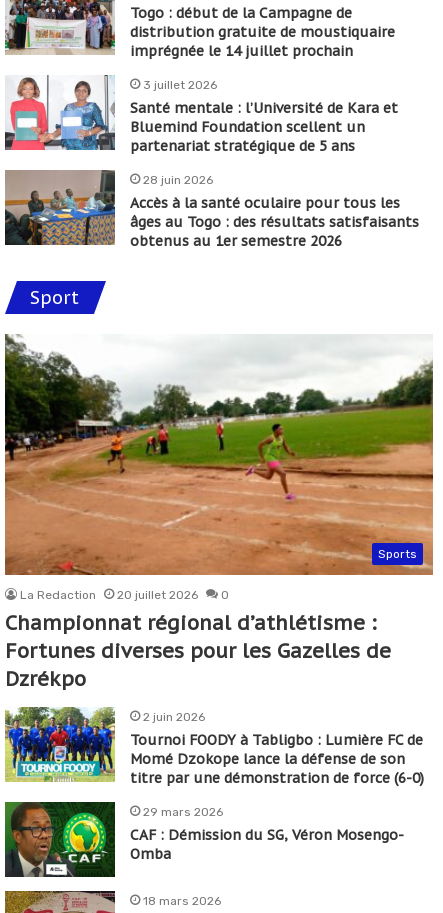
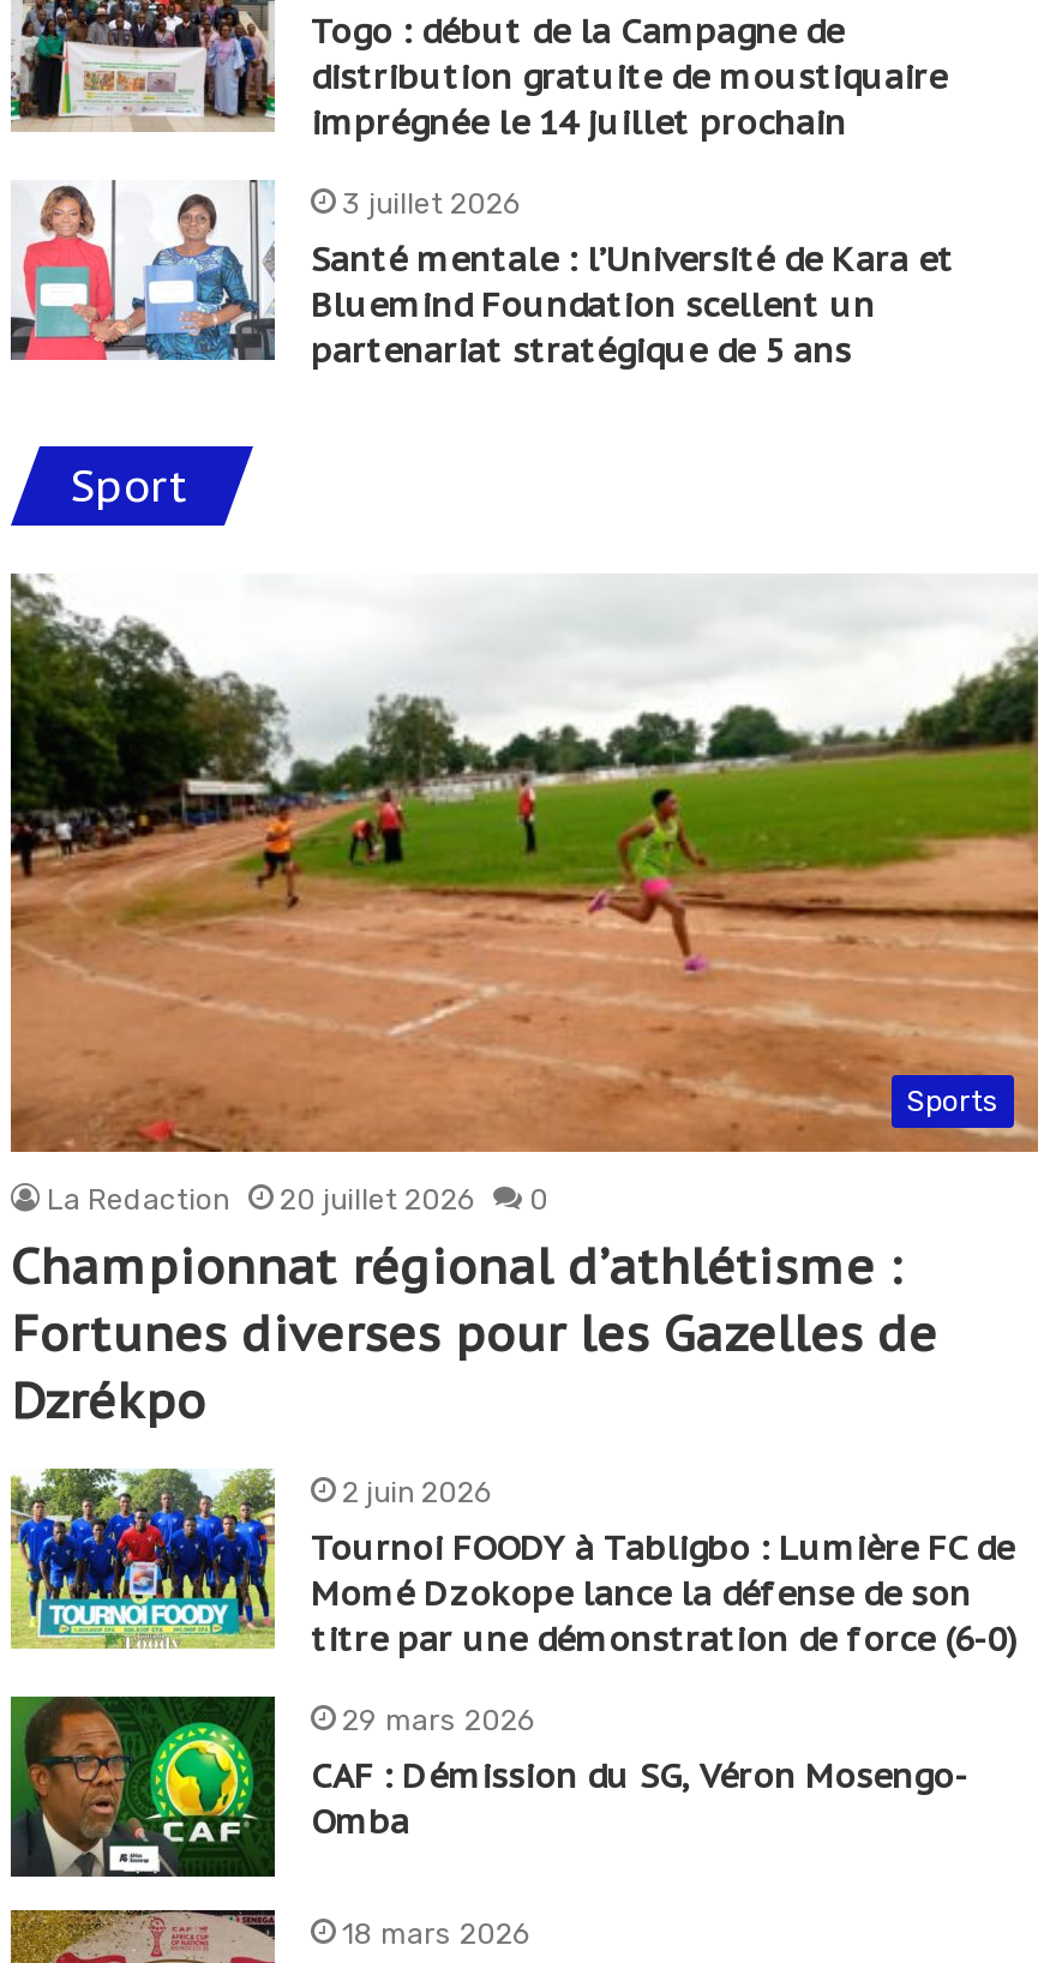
[4,169,419,249] [image] | 28 juin 2026 | Accès à la santé oculaire pour tous les | âges au Togo : des résultats satisfaisants | obtenus au 1er semestre 2026 -> none

